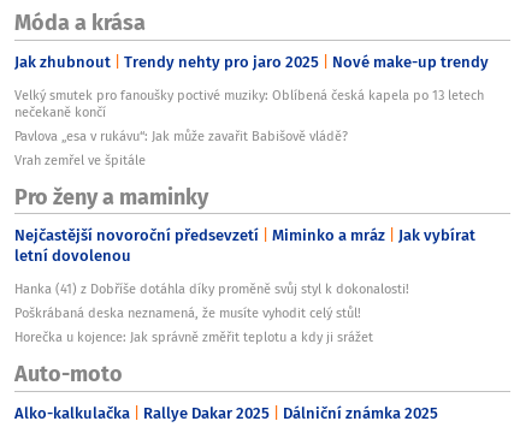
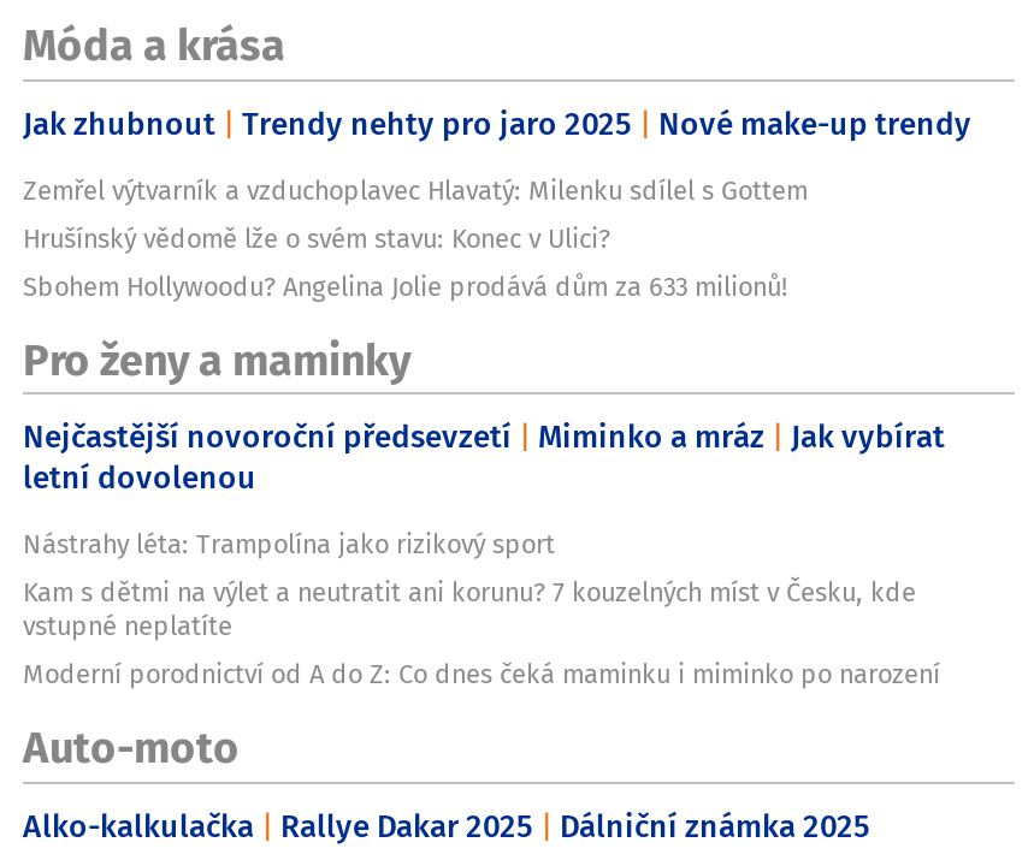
[14,85,484,169] Velký smutek pro fanoušky poctivé muziky: Oblíbená česká kapela po 13 letech | nečekaně končí | Pavlova „esa v rukávu“: Jak může zavařit Babišově vládě? | Vrah zemřel ve špitále -> [23,171,808,305] Zemřel výtvarník a vzduchoplavec Hlavatý: Milenku sdílel s Gottem | Hrušínský vědomě lže o svém stavu: Konec v Ulici? | Sbohem Hollywoodu? Angelina Jolie prodává dům za 633 milionů!
[14,280,409,347] Hanka (41) z Dobříše dotáhla díky proměně svůj styl k dokonalosti! | Poškrábaná deska neznamená, že musíte vyhodit celý stůl! | Horečka u kojence: Jak správně změřit teplotu a kdy ji srážet -> [23,525,940,694] Nástrahy léta: Trampolína jako rizikový sport | Kam s dětmi na výlet a neutratit ani korunu? 7 kouzelných míst v Česku, kde | vstupné neplatíte | Moderní porodnictví od A do Z: Co dnes čeká maminku i miminko po narození

